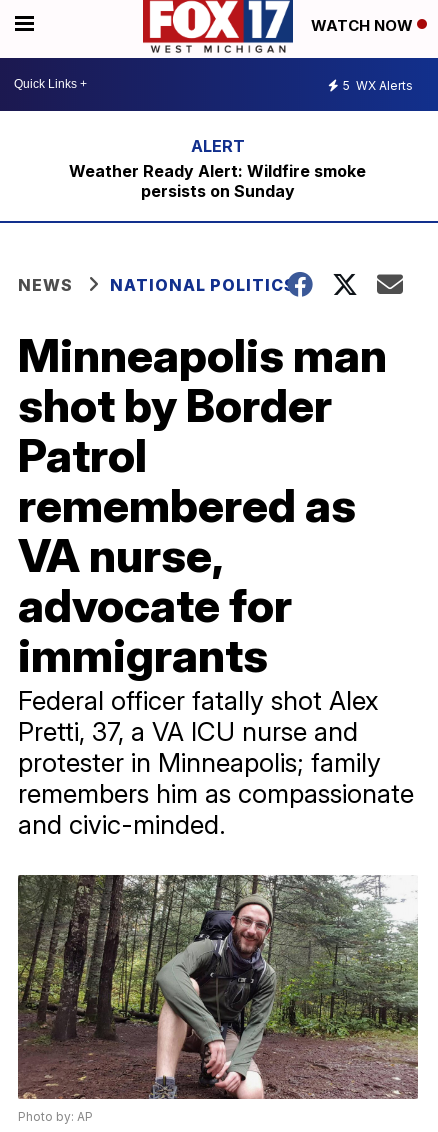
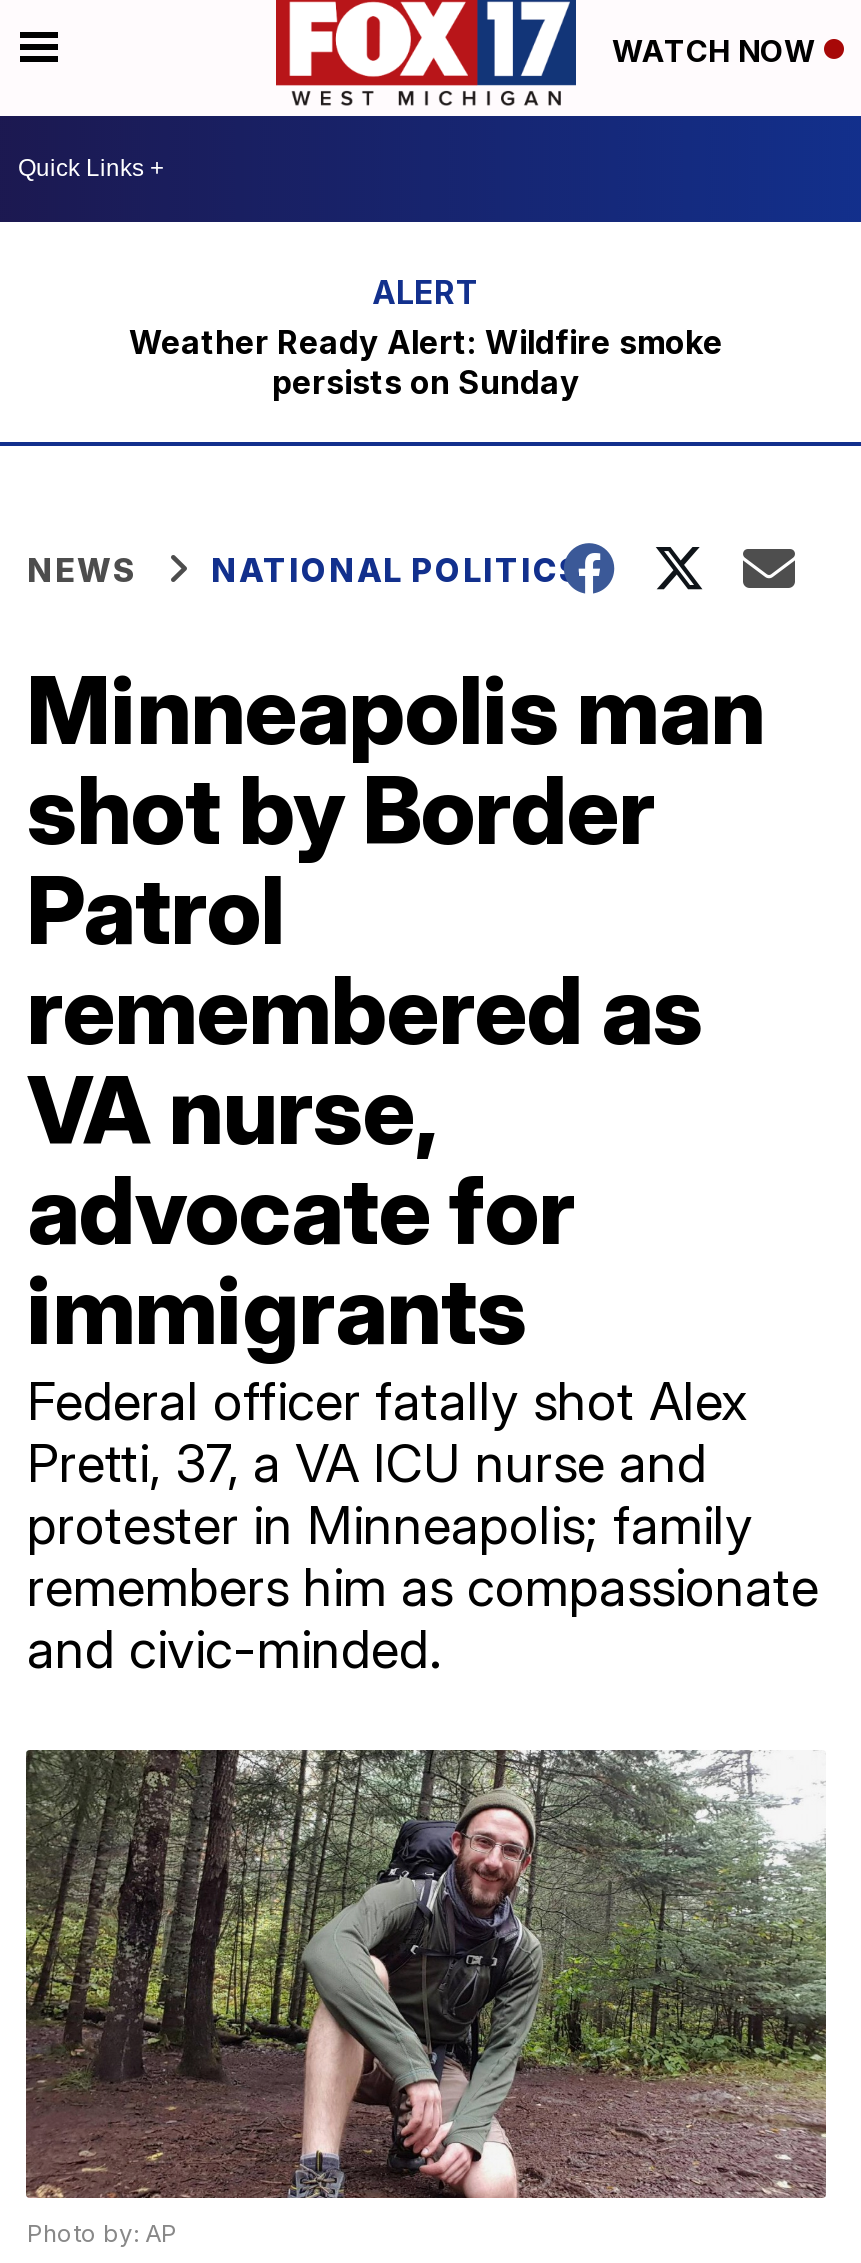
[343,78,413,93] 5 WX Alerts -> none

